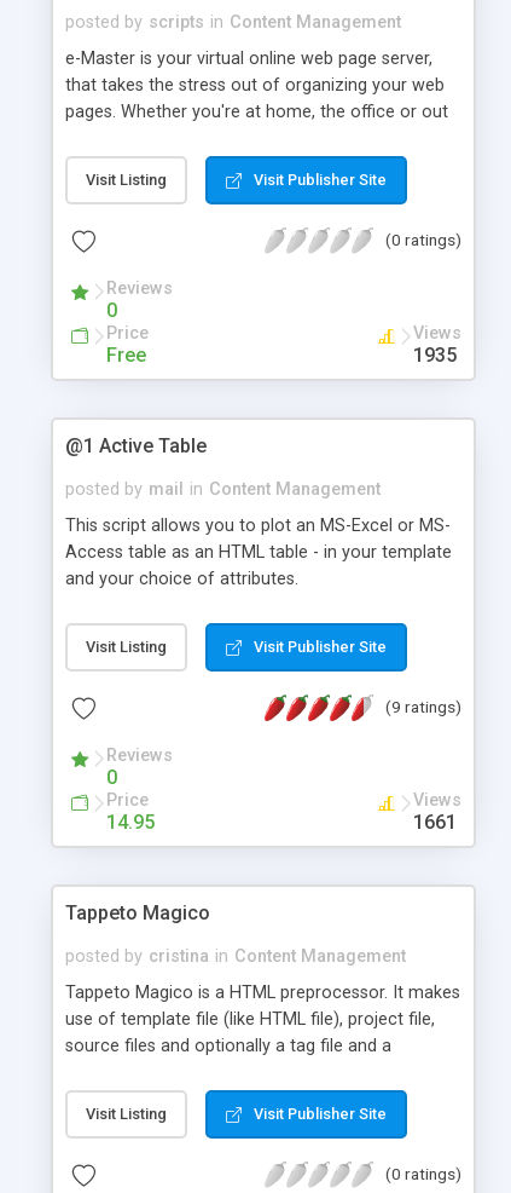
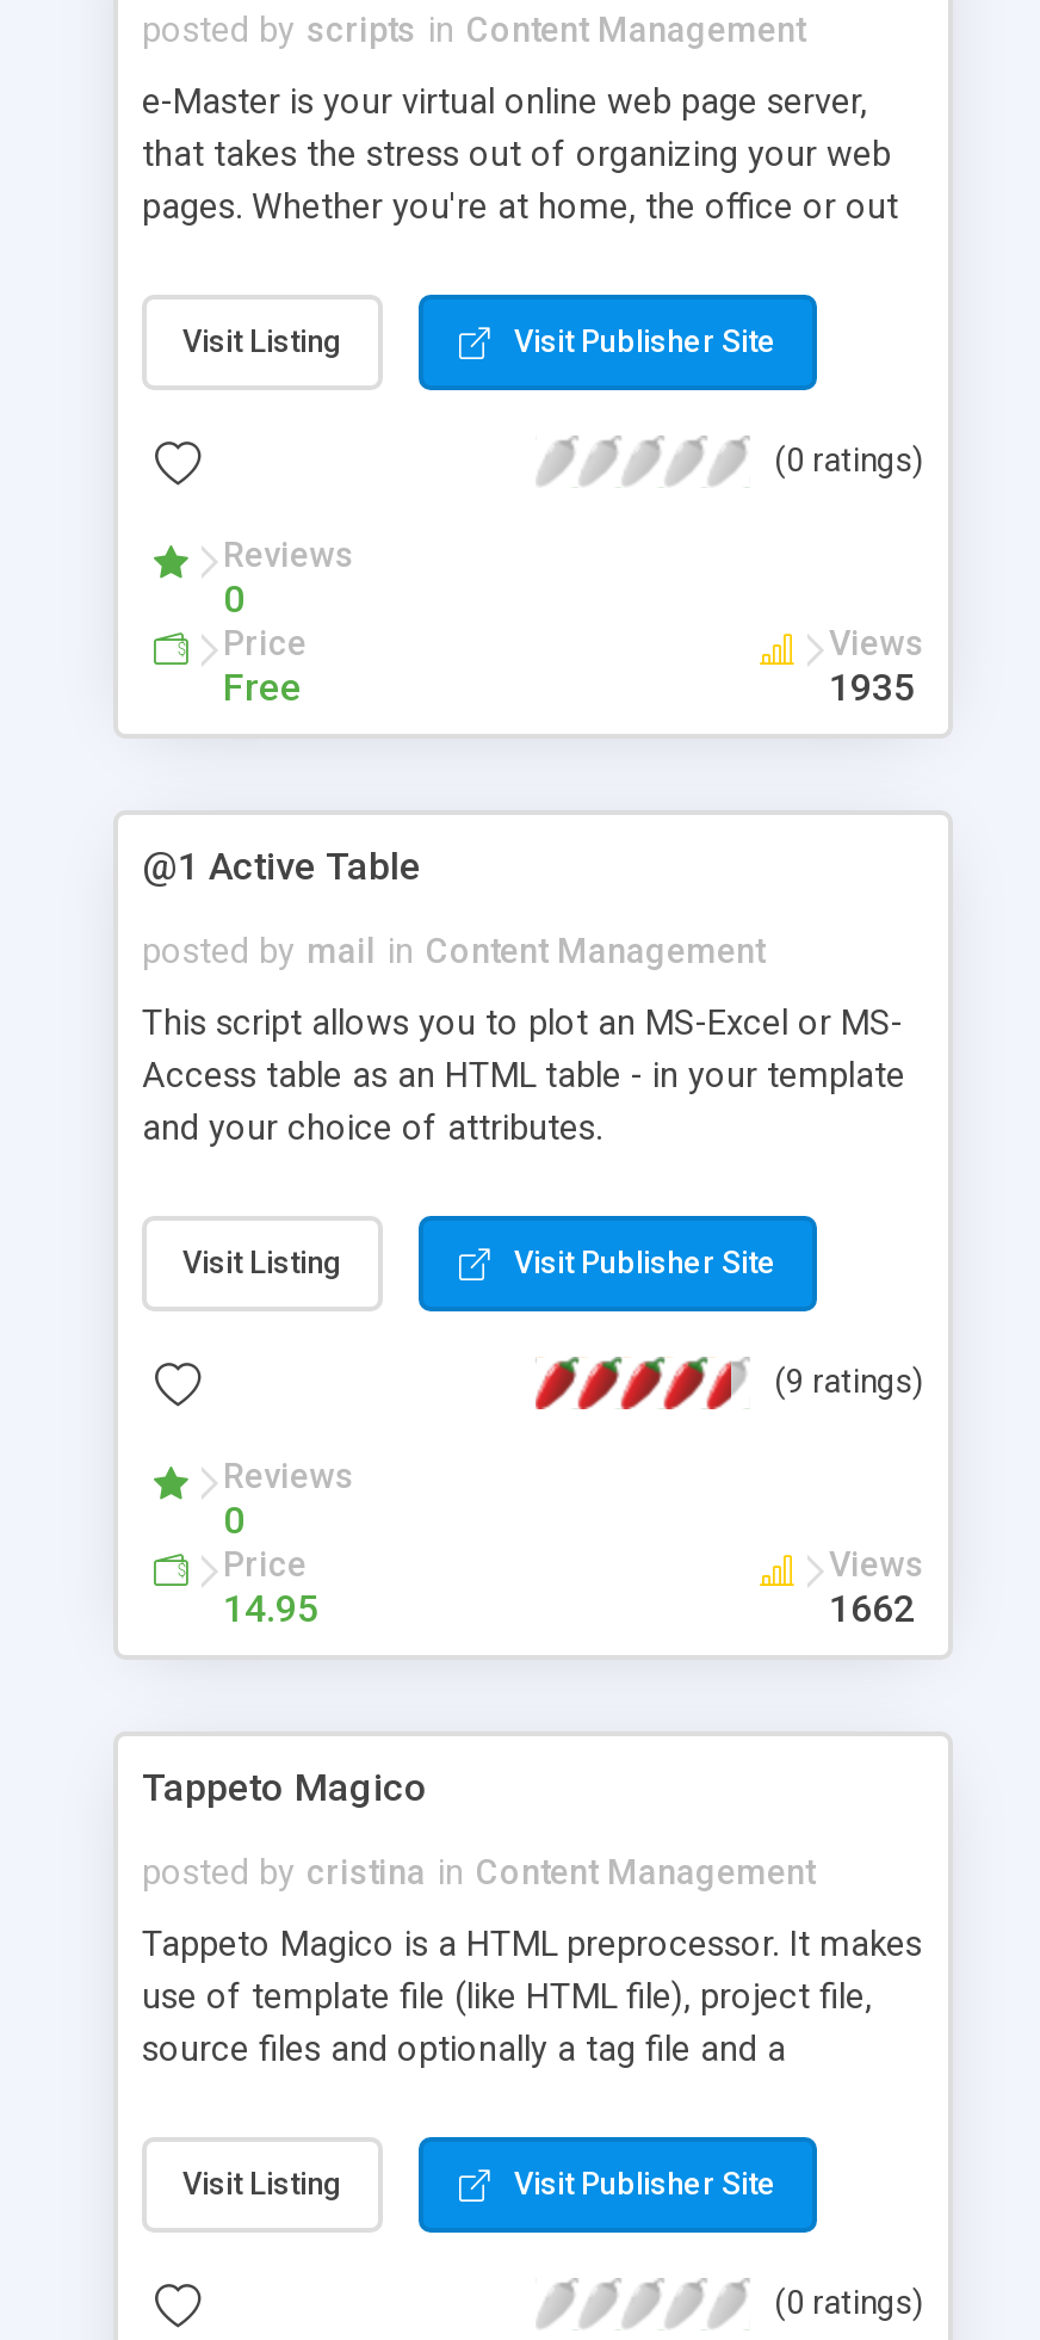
[413,810,457,833] 1661 -> [829,1585,915,1631] 1662

